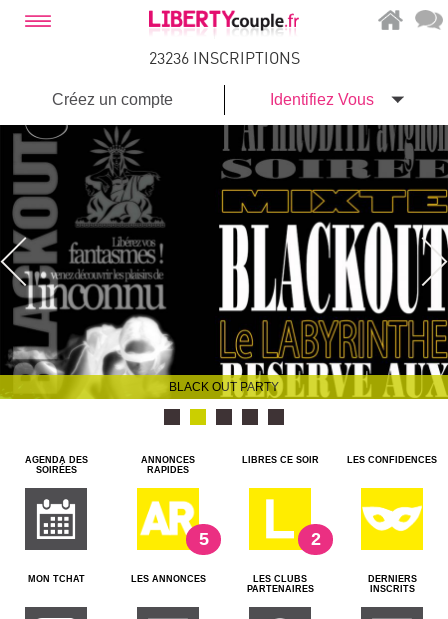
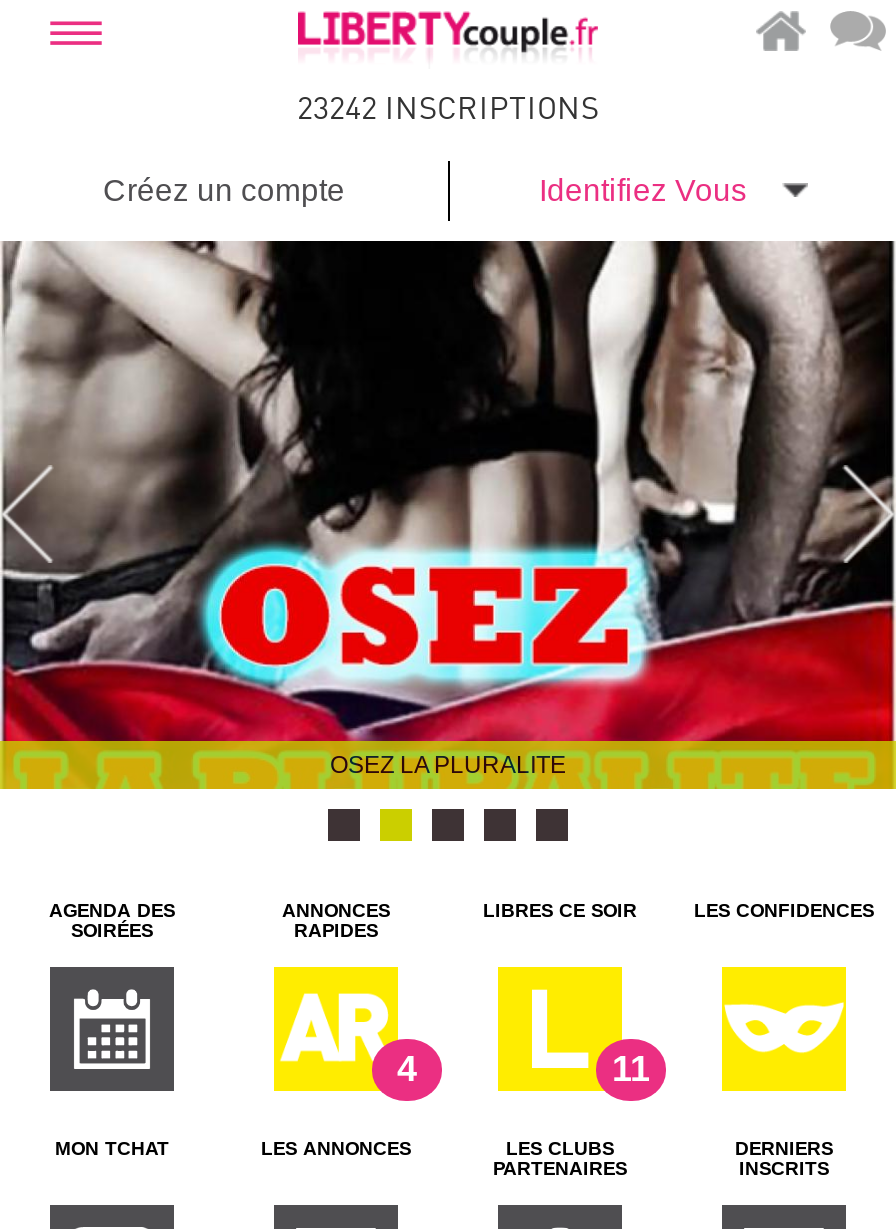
[148,50,299,68] 23236 INSCRIPTIONS -> [297,91,599,127] 23242 INSCRIPTIONS
[3,124,445,399] [image] | BLACK OUT PARTY -> [6,239,890,789] [image] | OSEZ LA PLURALITE
[198,529,208,549] 5 -> [397,1049,417,1089] 4
[310,529,320,549] 2 -> [612,1049,650,1089] 11

